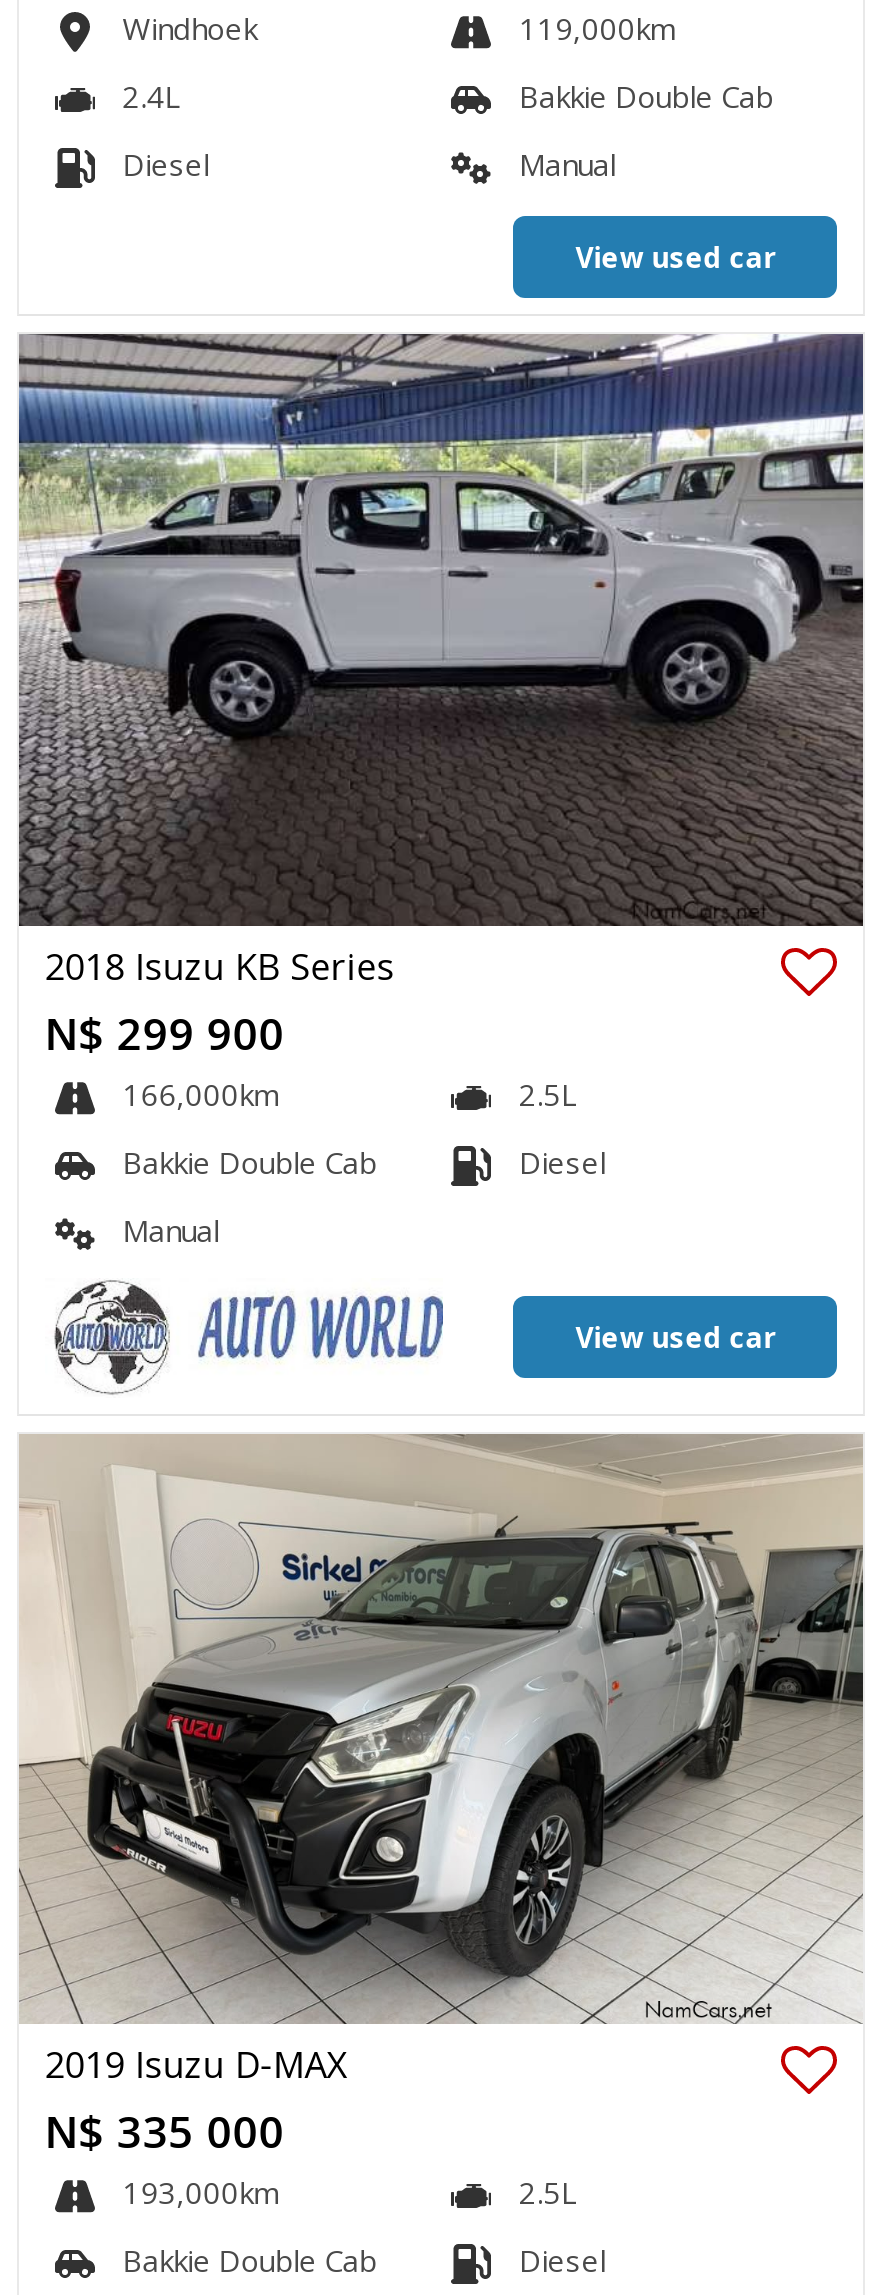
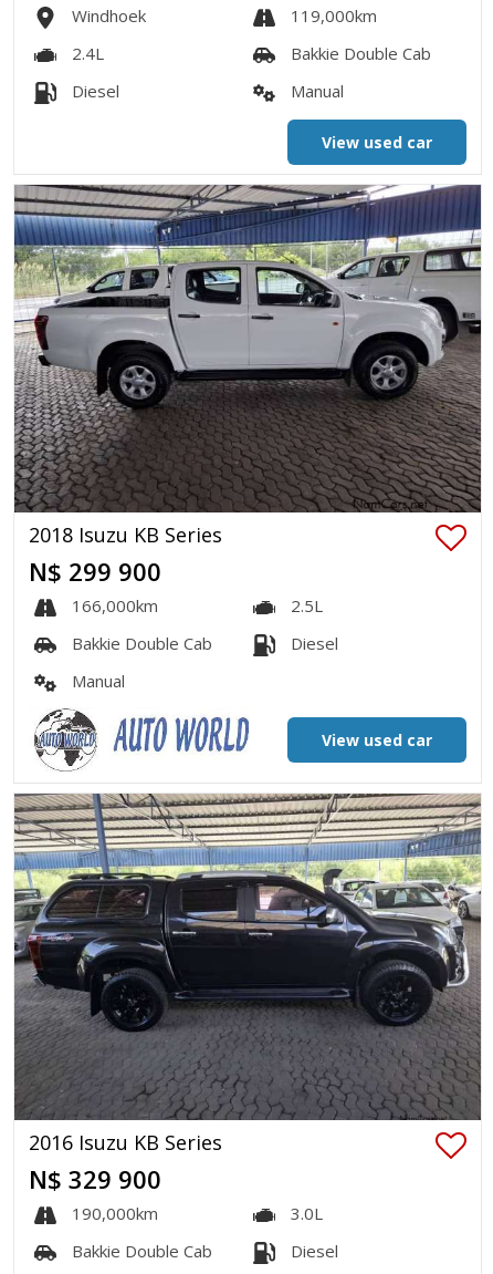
[19,1434,865,2212] [image] | 2019 Isuzu D-MAX | N$ 335 000 | 193,000km | 2.5L -> [13,794,482,1224] [image] | 2016 Isuzu KB Series | N$ 329 900 | 190,000km | 3.0L

